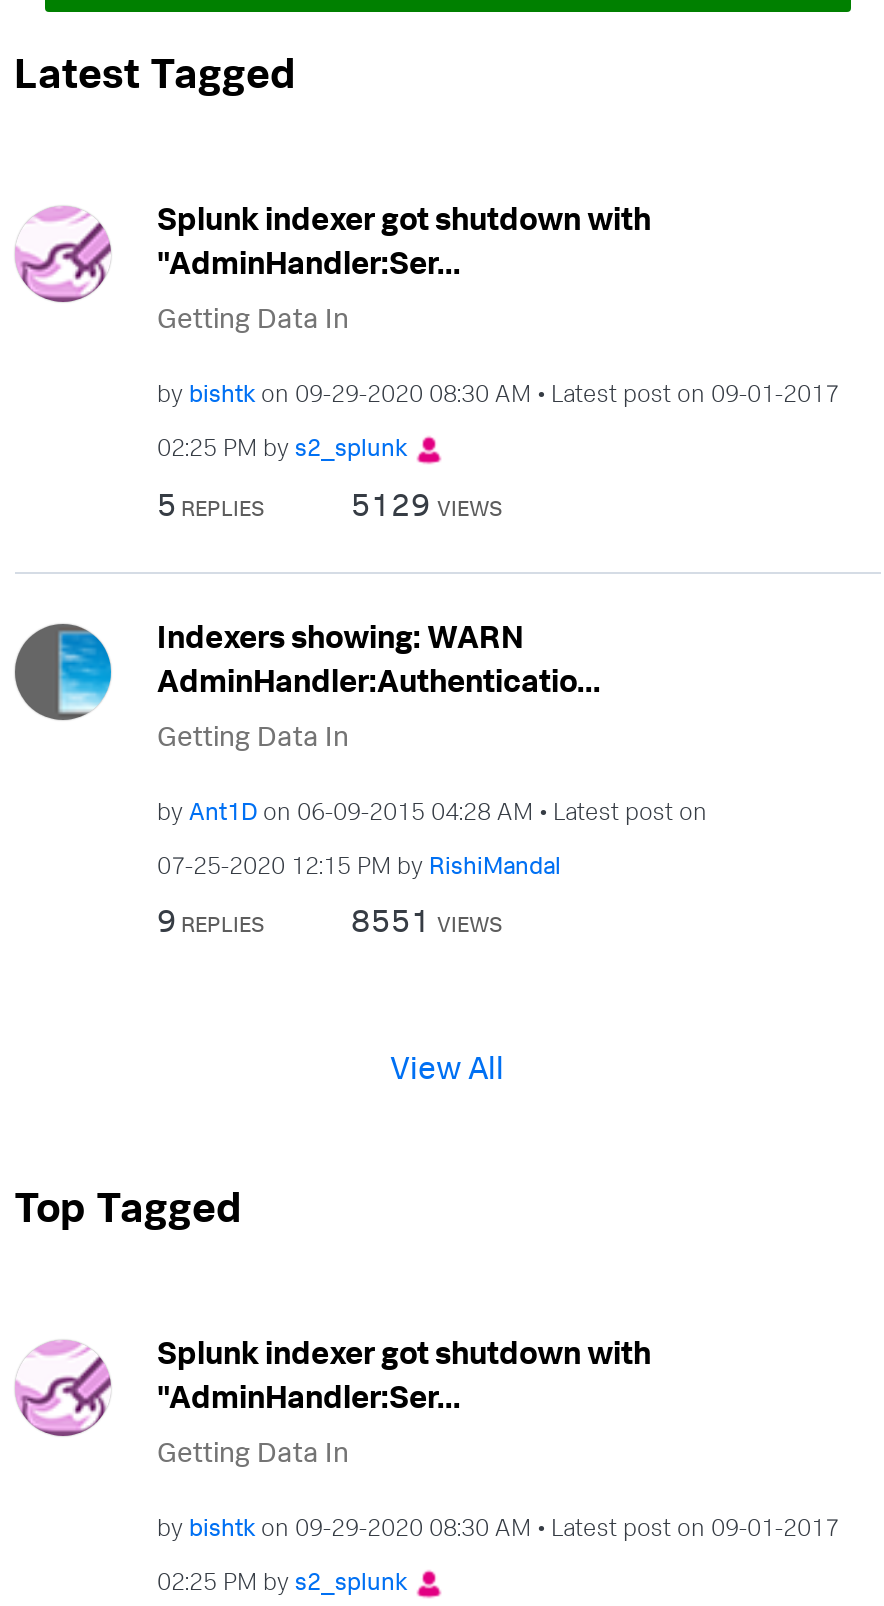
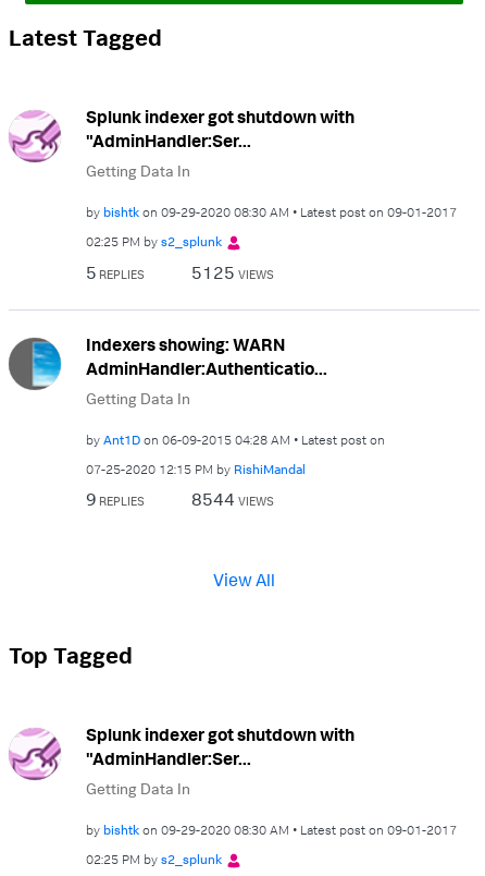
[351,483,503,523] 5129 VIEWS -> [191,261,274,283] 5125 VIEWS
[351,900,503,940] 8551 VIEWS -> [191,488,274,510] 8544 VIEWS

